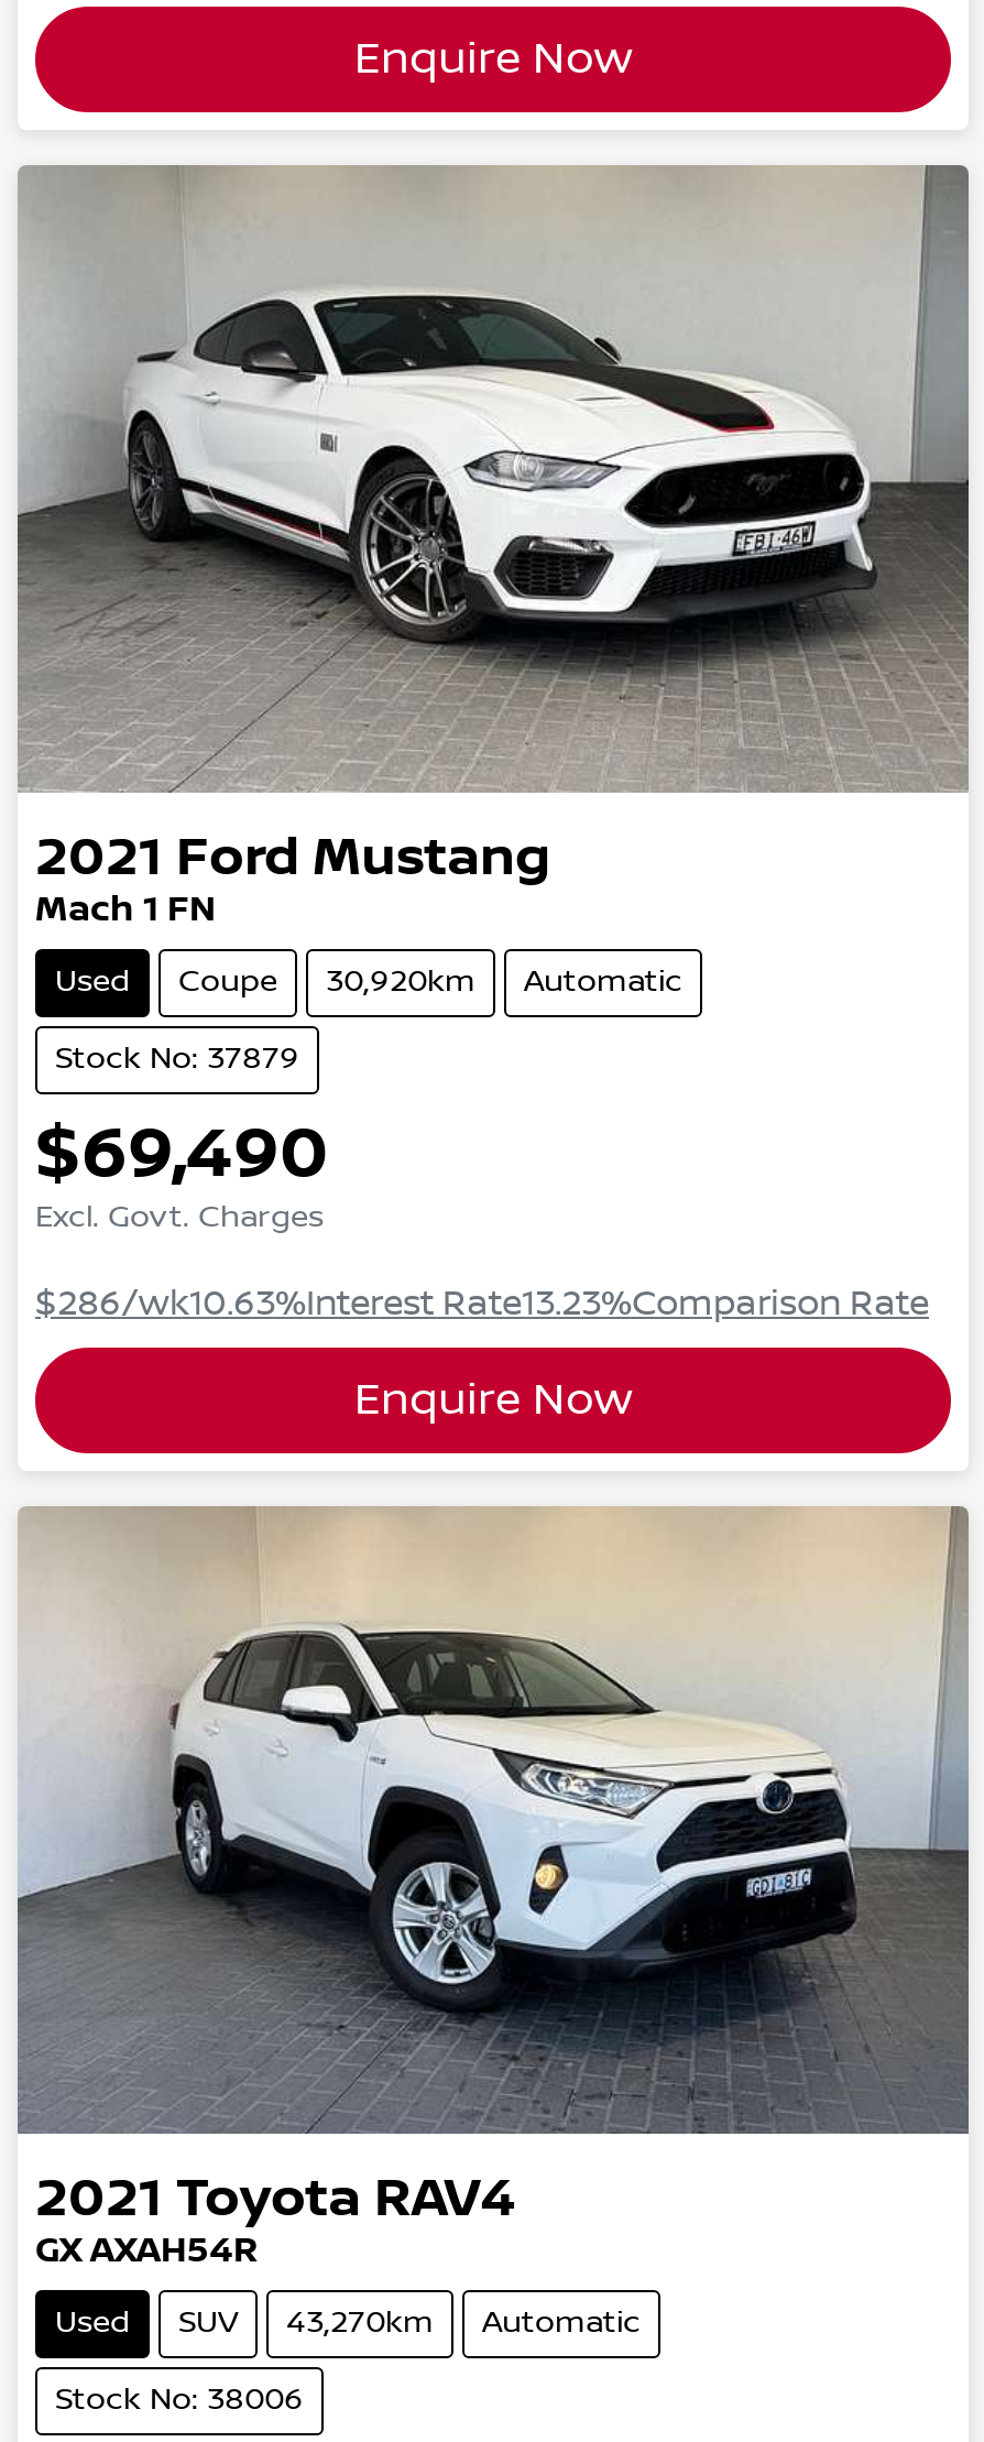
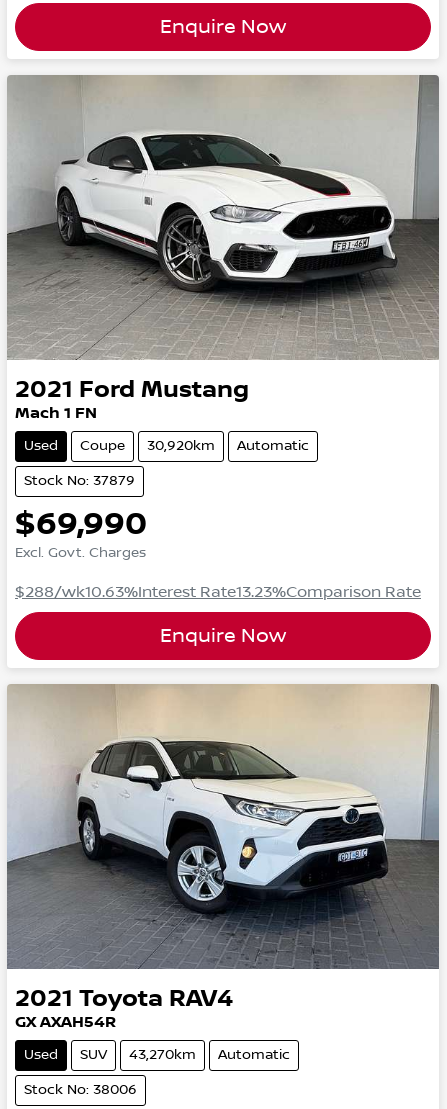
[35,1112,328,1196] $69,490 -> [15,505,147,543] $69,990
[35,1284,929,1324] $286/wk10.63%Interest Rate13.23%Comparison Rate -> [15,583,421,601] $288/wk10.63%Interest Rate13.23%Comparison Rate

